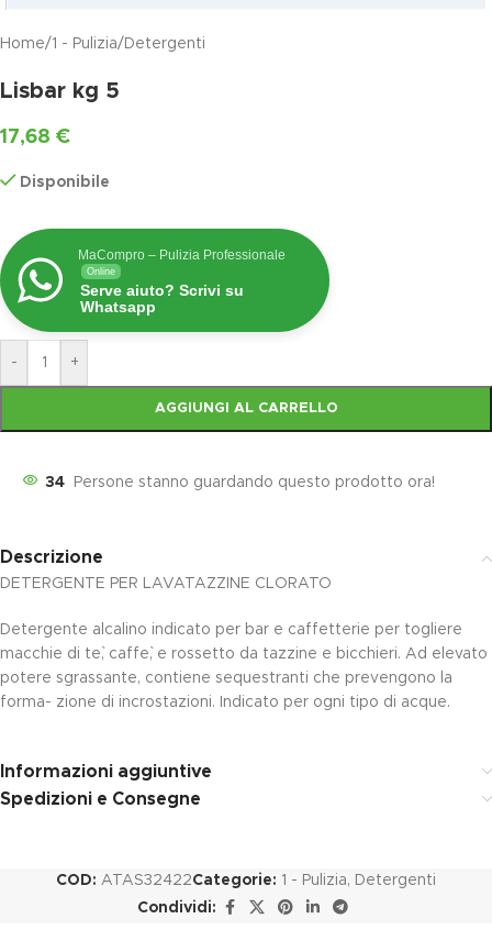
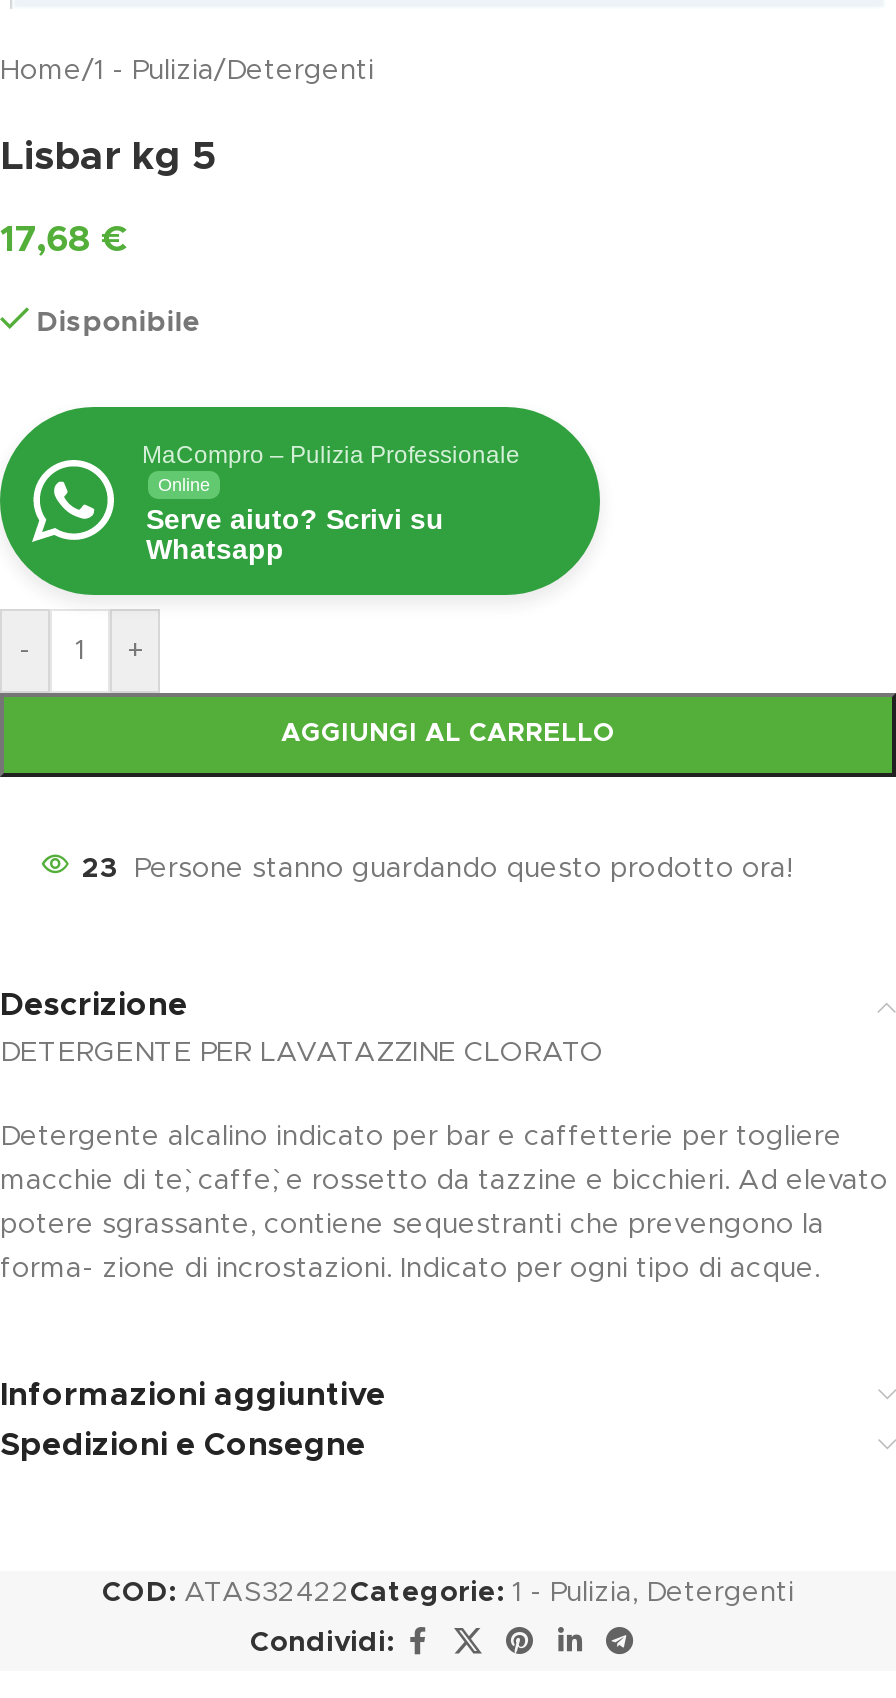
[45,474,435,490] 34 Persone stanno guardando questo prodotto ora! -> [82,854,792,882] 23 Persone stanno guardando questo prodotto ora!

